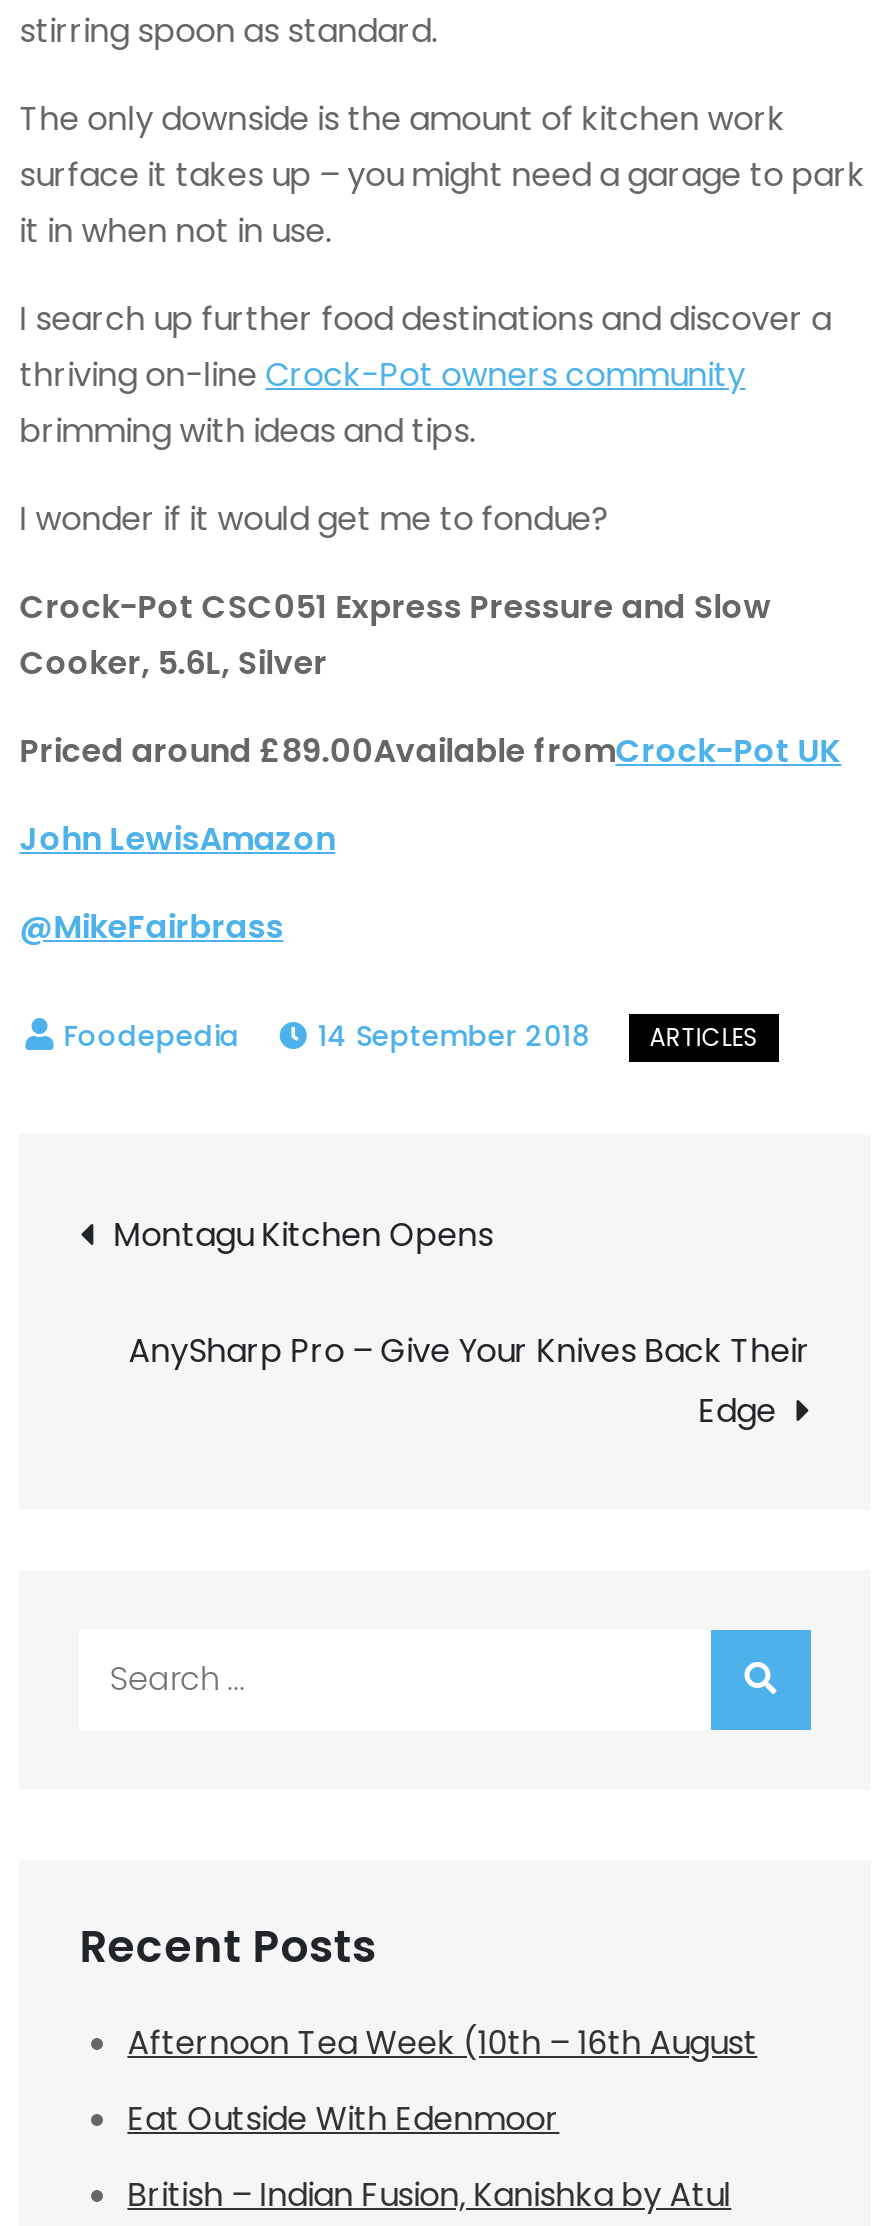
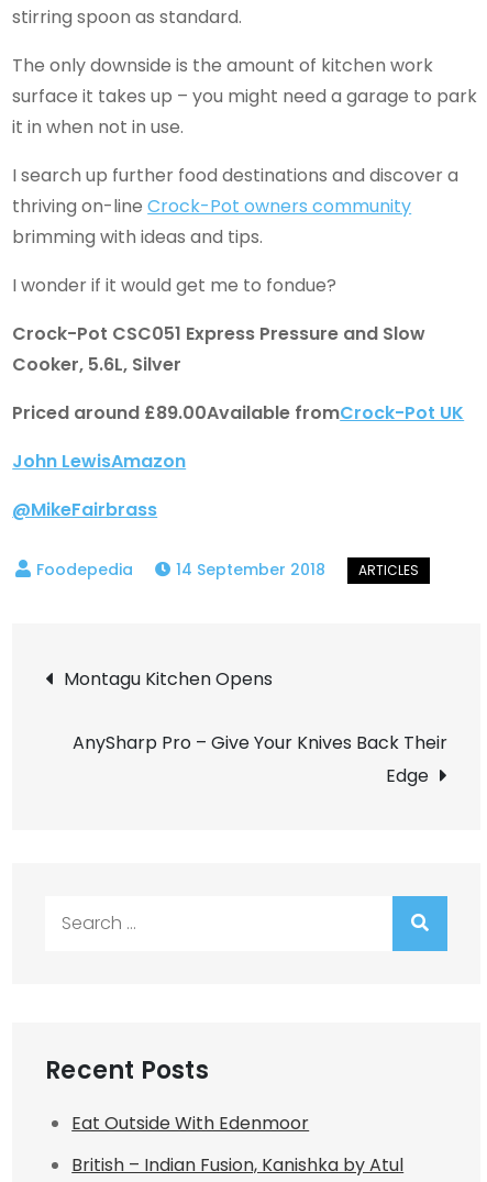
[127,2020,757,2066] Afternoon Tea Week (10th – 16th August -> none

